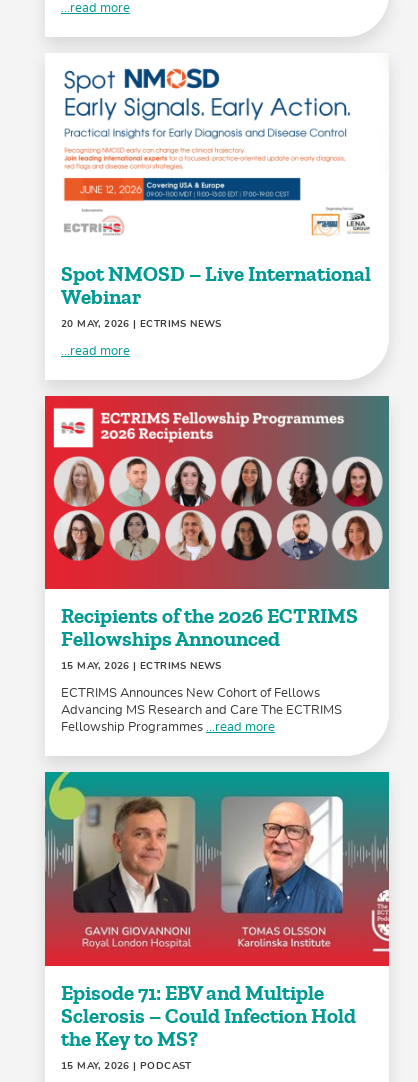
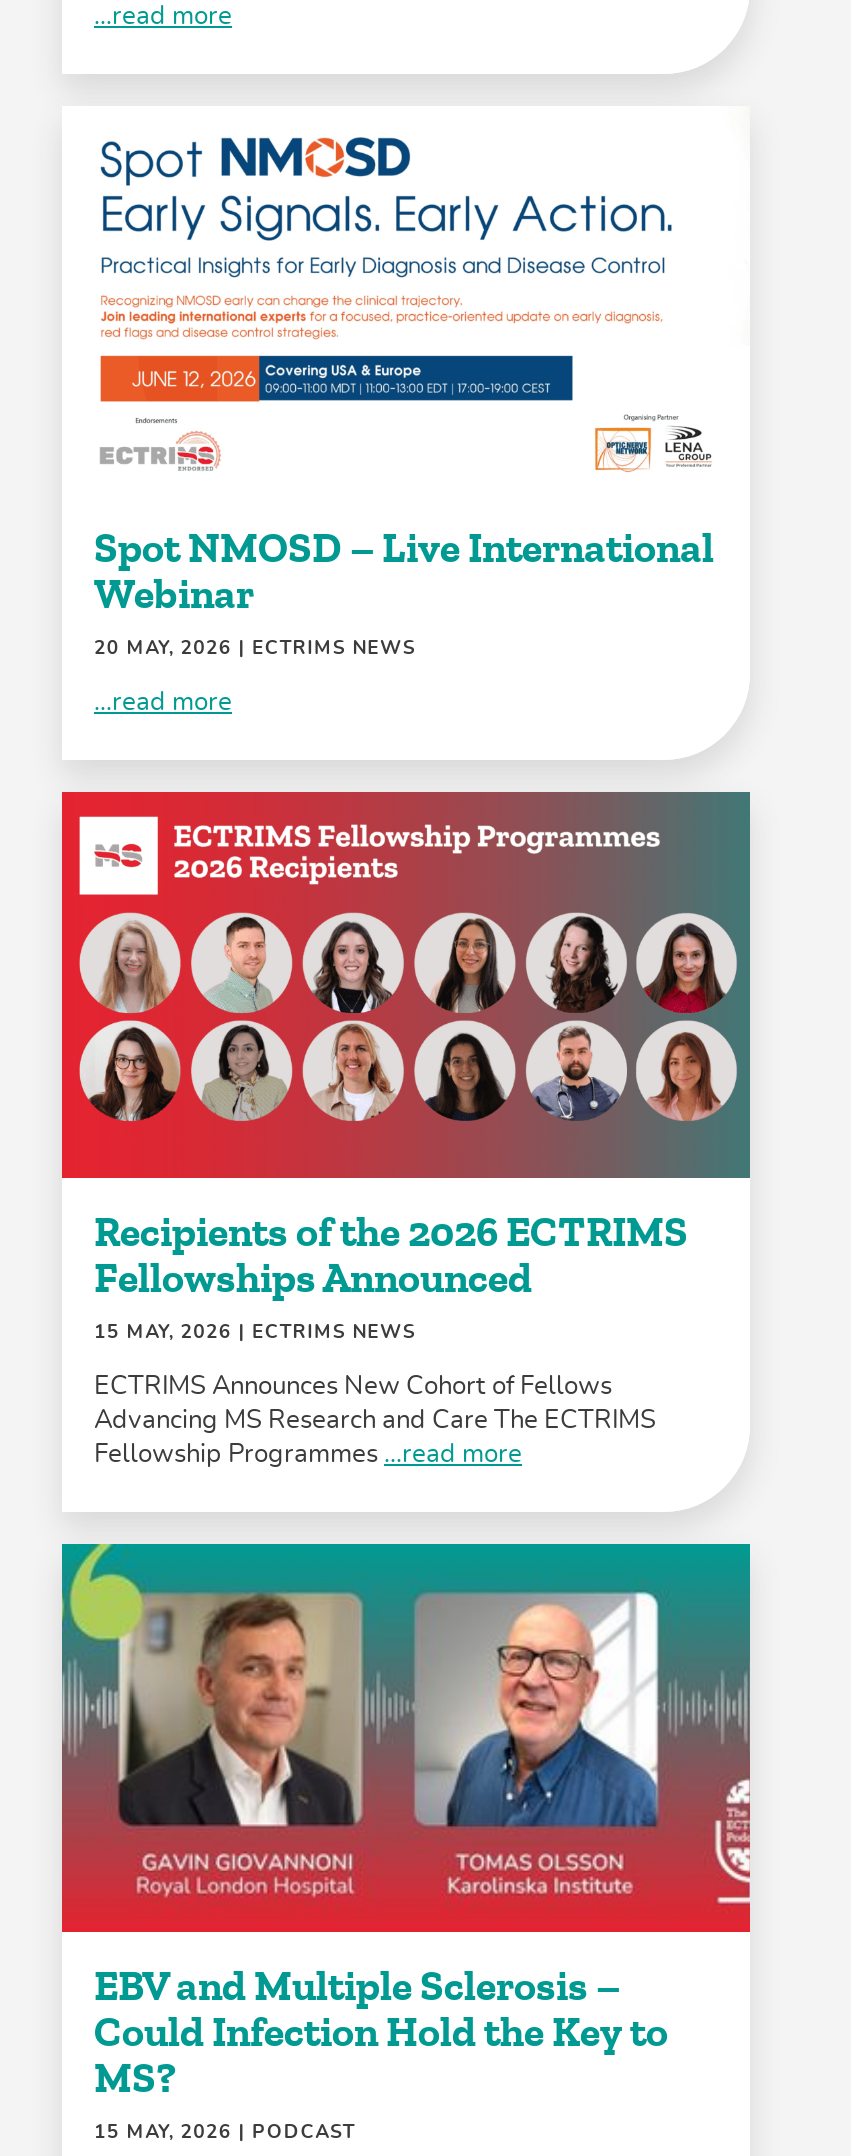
[61,981,356,1052] Episode 71: EBV and Multiple | Sclerosis – Could Infection Hold | the Key to MS? -> [94,1961,668,2103] EBV and Multiple Sclerosis – | Could Infection Hold the Key to | MS?

